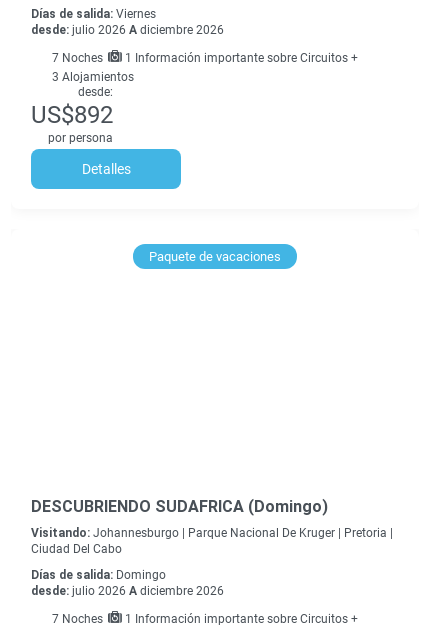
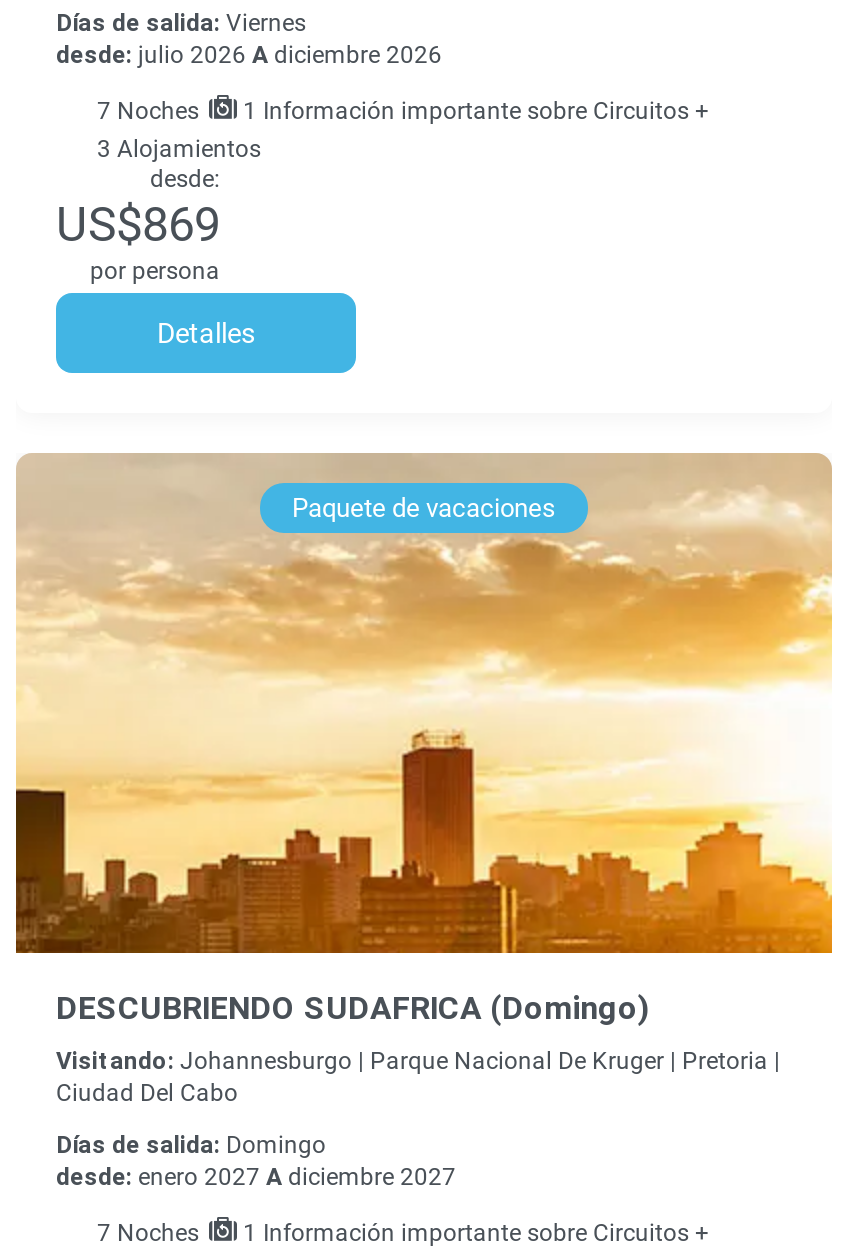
[31,101,113,129] US$892 -> [56,197,220,253] US$869
none -> [14,451,834,955] [image]
[31,584,224,598] desde: julio 2026 A diciembre 2026 -> [56,1163,456,1191] desde: enero 2027 A diciembre 2027

